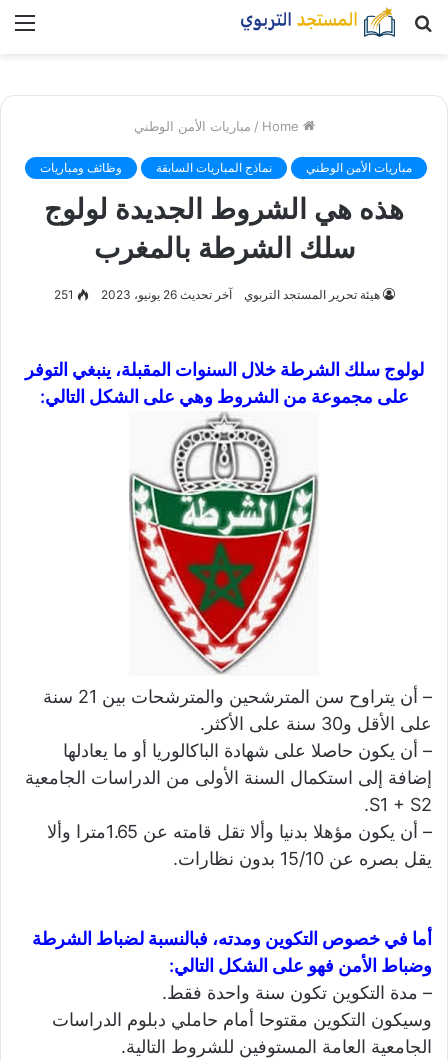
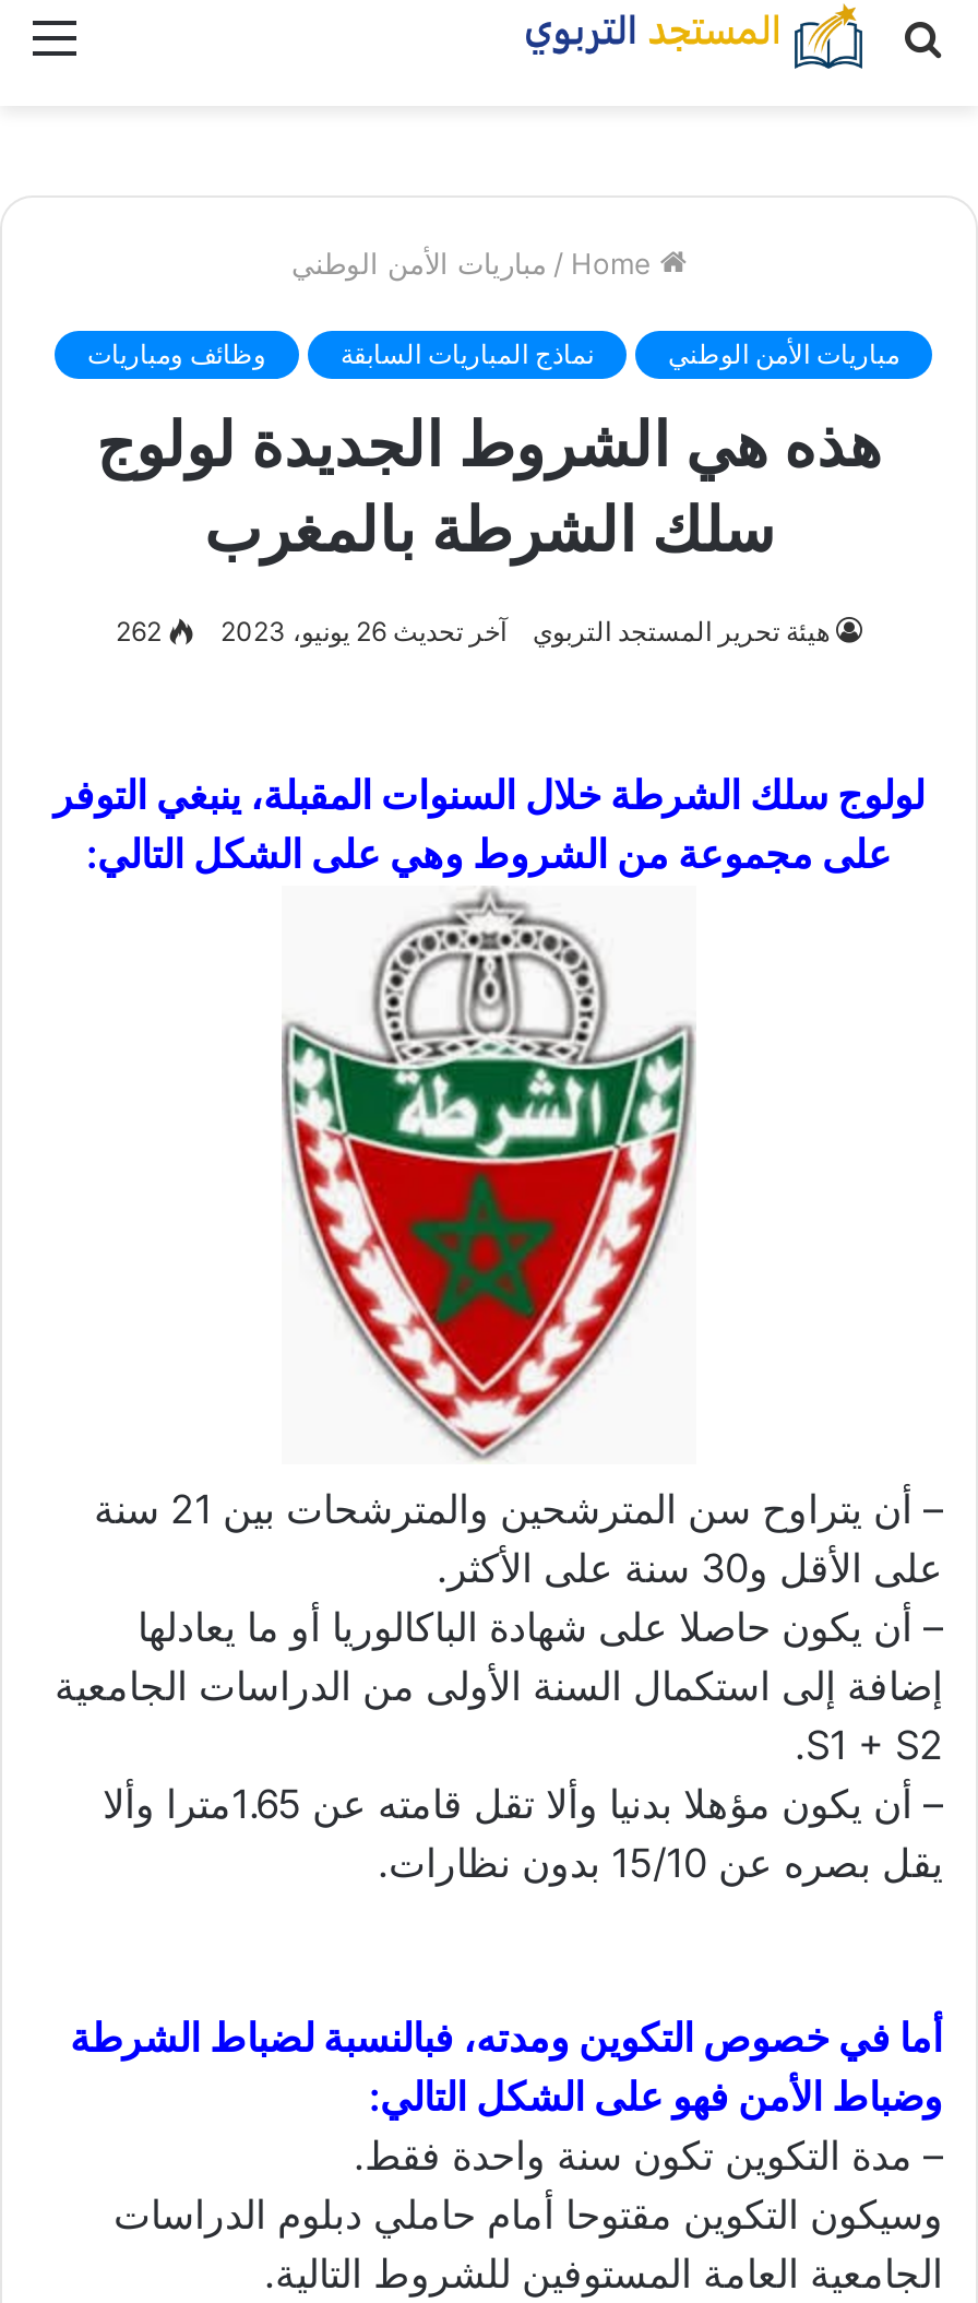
[53,287,73,302] 251 -> [116,614,162,647] 262

